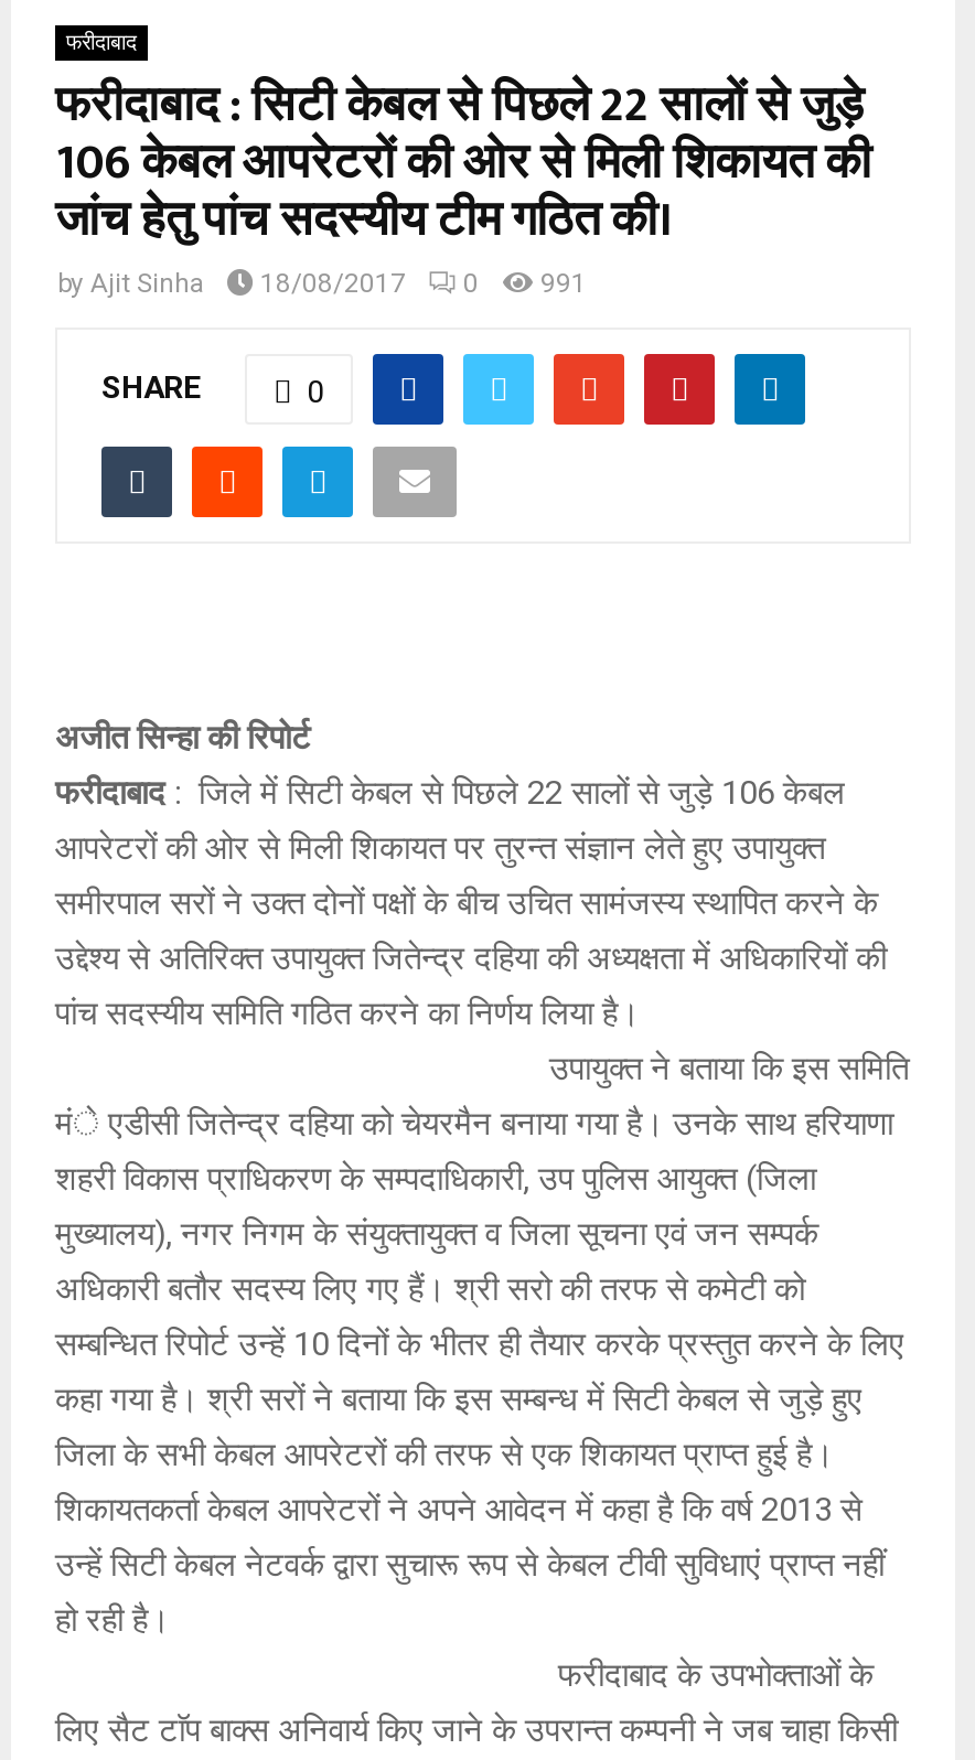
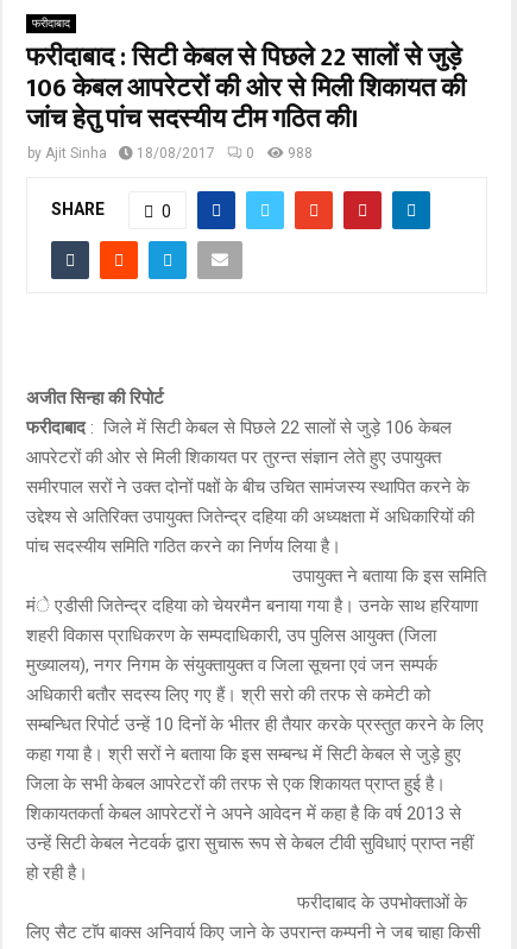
[540,268,587,299] 991 -> [288,145,313,162] 988

